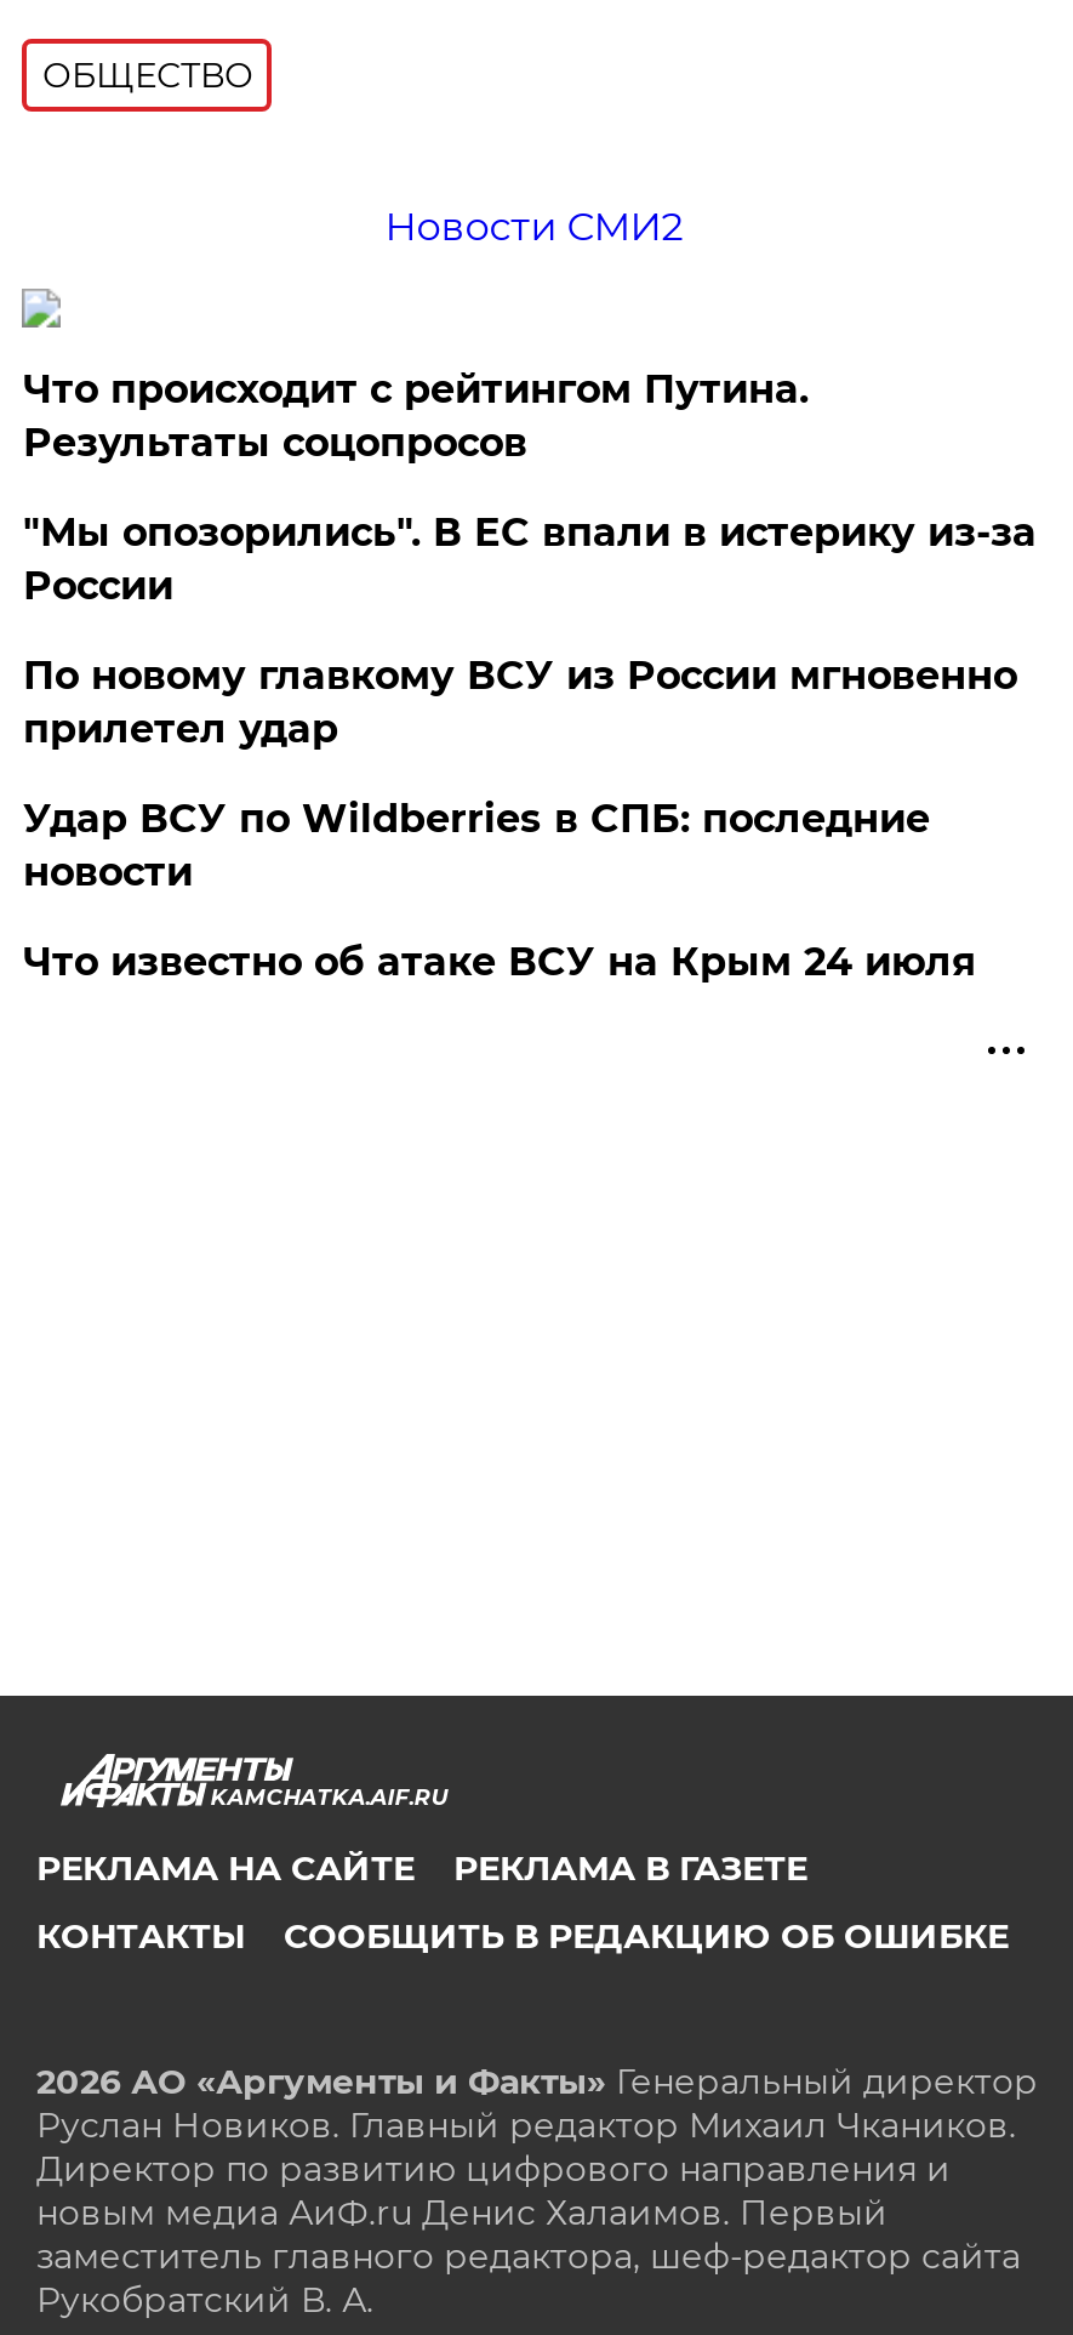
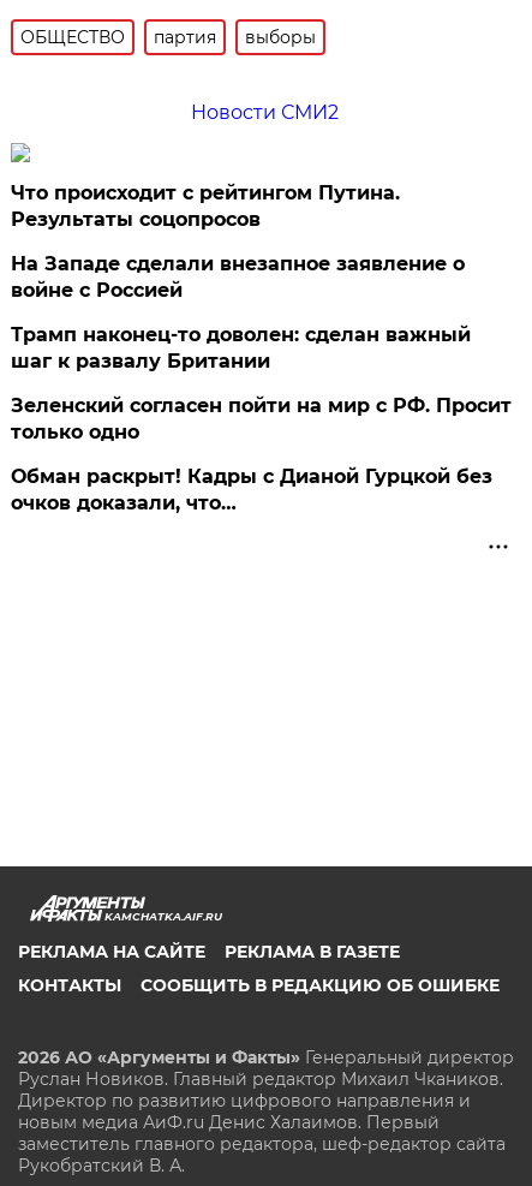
none -> [154,26,316,48] партия | выборы
[23,509,1036,609] "Мы опозорились". В ЕС впали в истерику из-за | России -> [11,252,465,302] На Западе сделали внезапное заявление о | войне с Россией
[23,653,1017,752] По новому главкому ВСУ из России мгновенно | прилетел удар -> [11,323,471,373] Трамп наконец-то доволен: сделан важный | шаг к развалу Британии
[23,796,930,895] Удар ВСУ по Wildberries в СПБ: последние | новости -> [11,394,512,443] Зеленский согласен пойти на мир с РФ. Просит | только одно
[23,939,976,985] Что известно об атаке ВСУ на Крым 24 июля -> [11,465,493,514] Обман раскрыт! Кадры с Дианой Гурцкой без | очков доказали, что…

